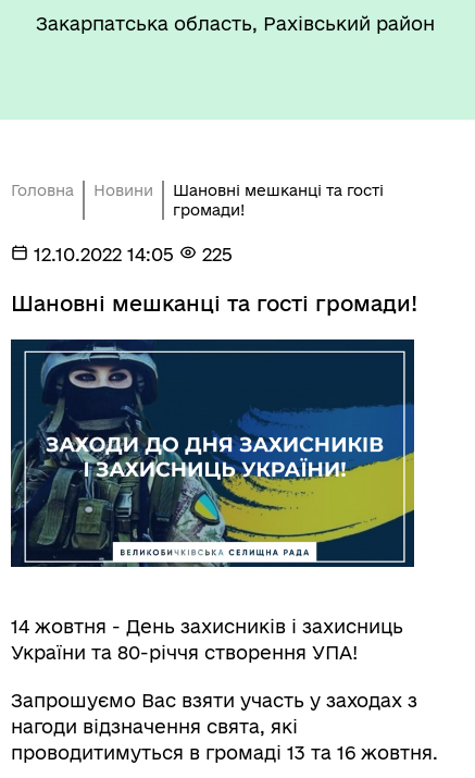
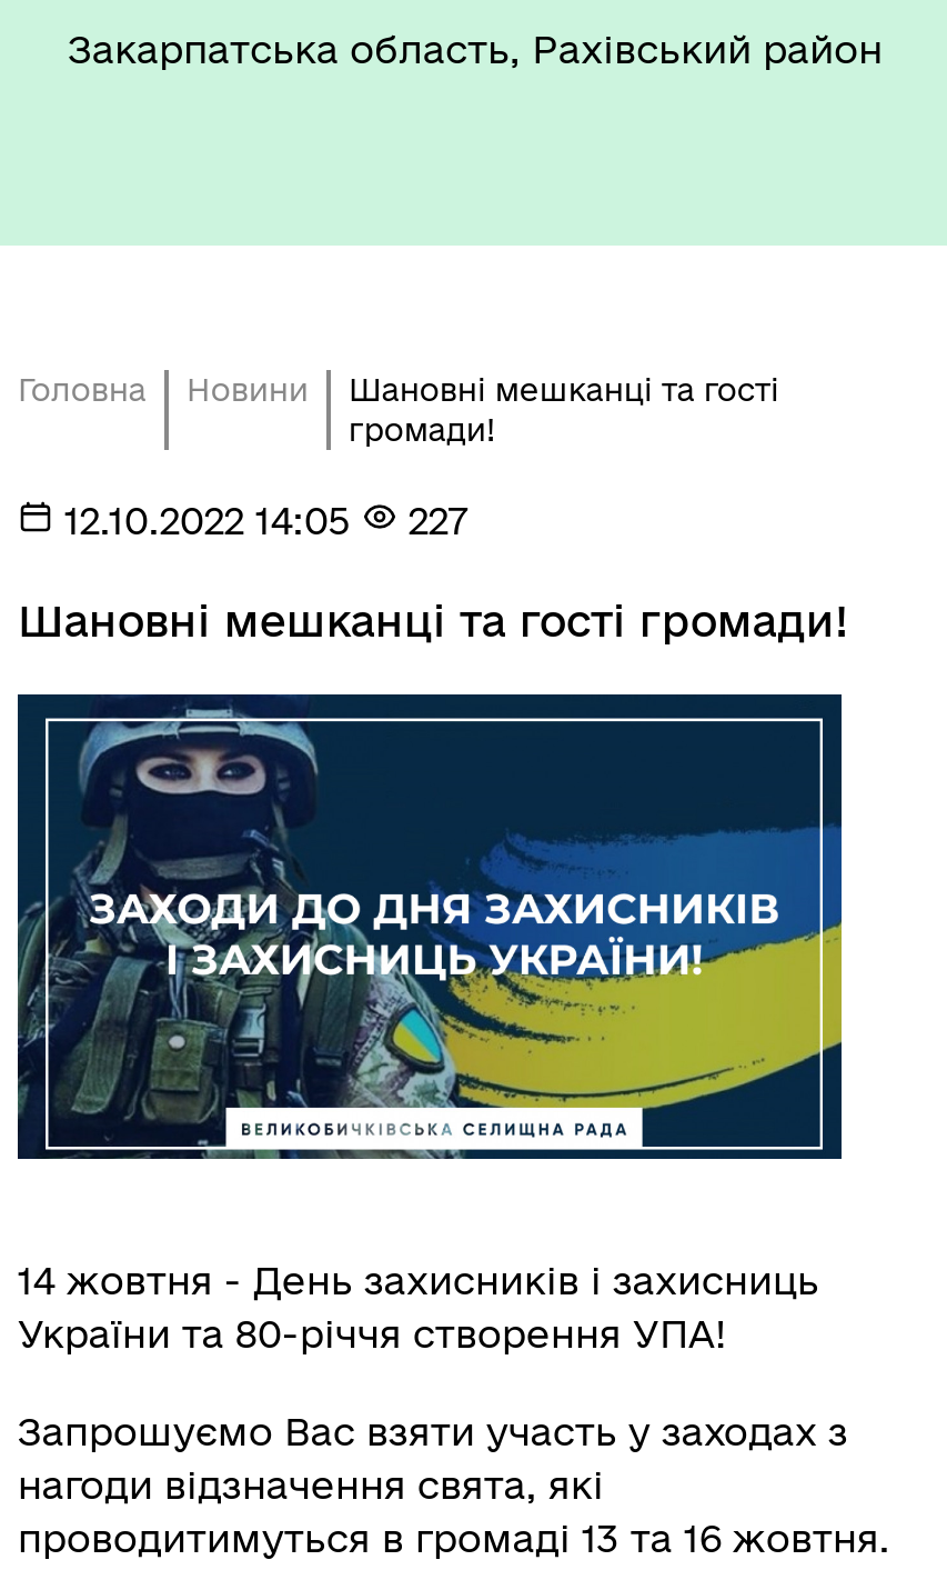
[28,244,232,264] 12.10.2022 14:05 225 -> [53,499,468,541] 12.10.2022 14:05 227

